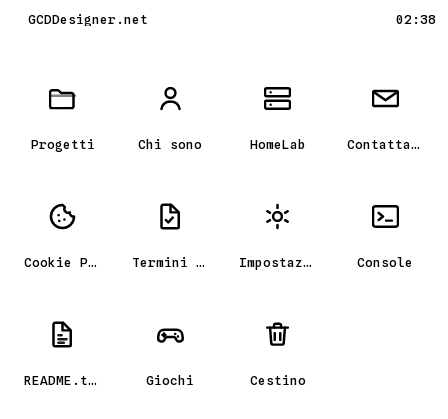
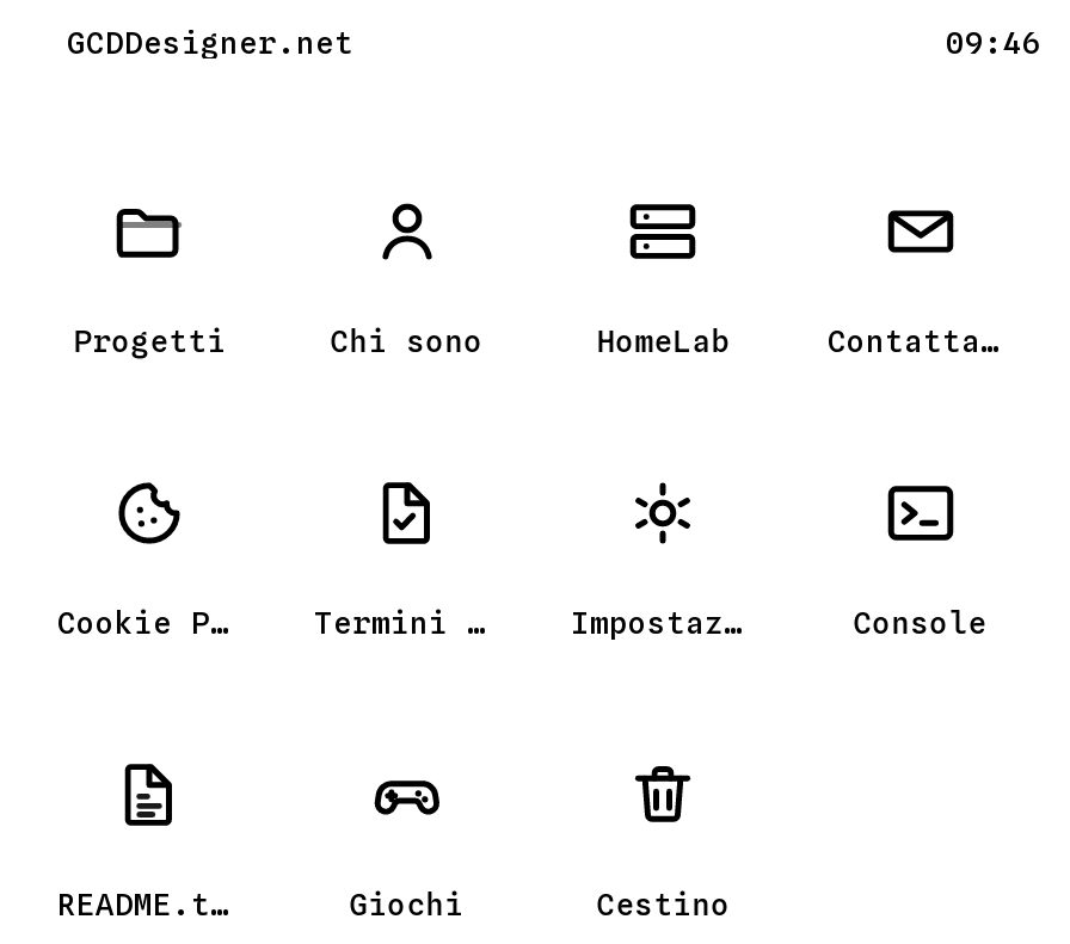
[396,12,436,27] 02:38 -> [946,25,1041,61] 09:46

